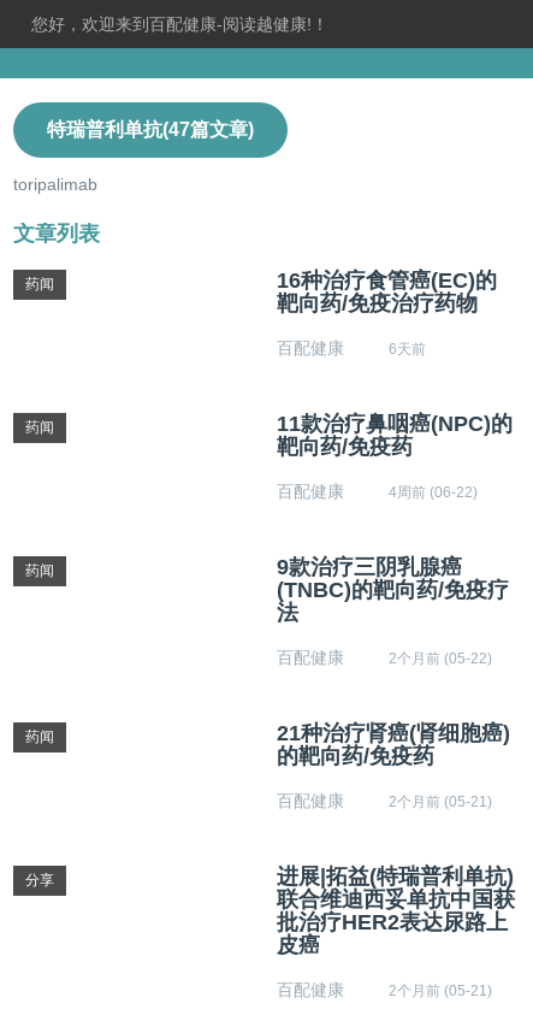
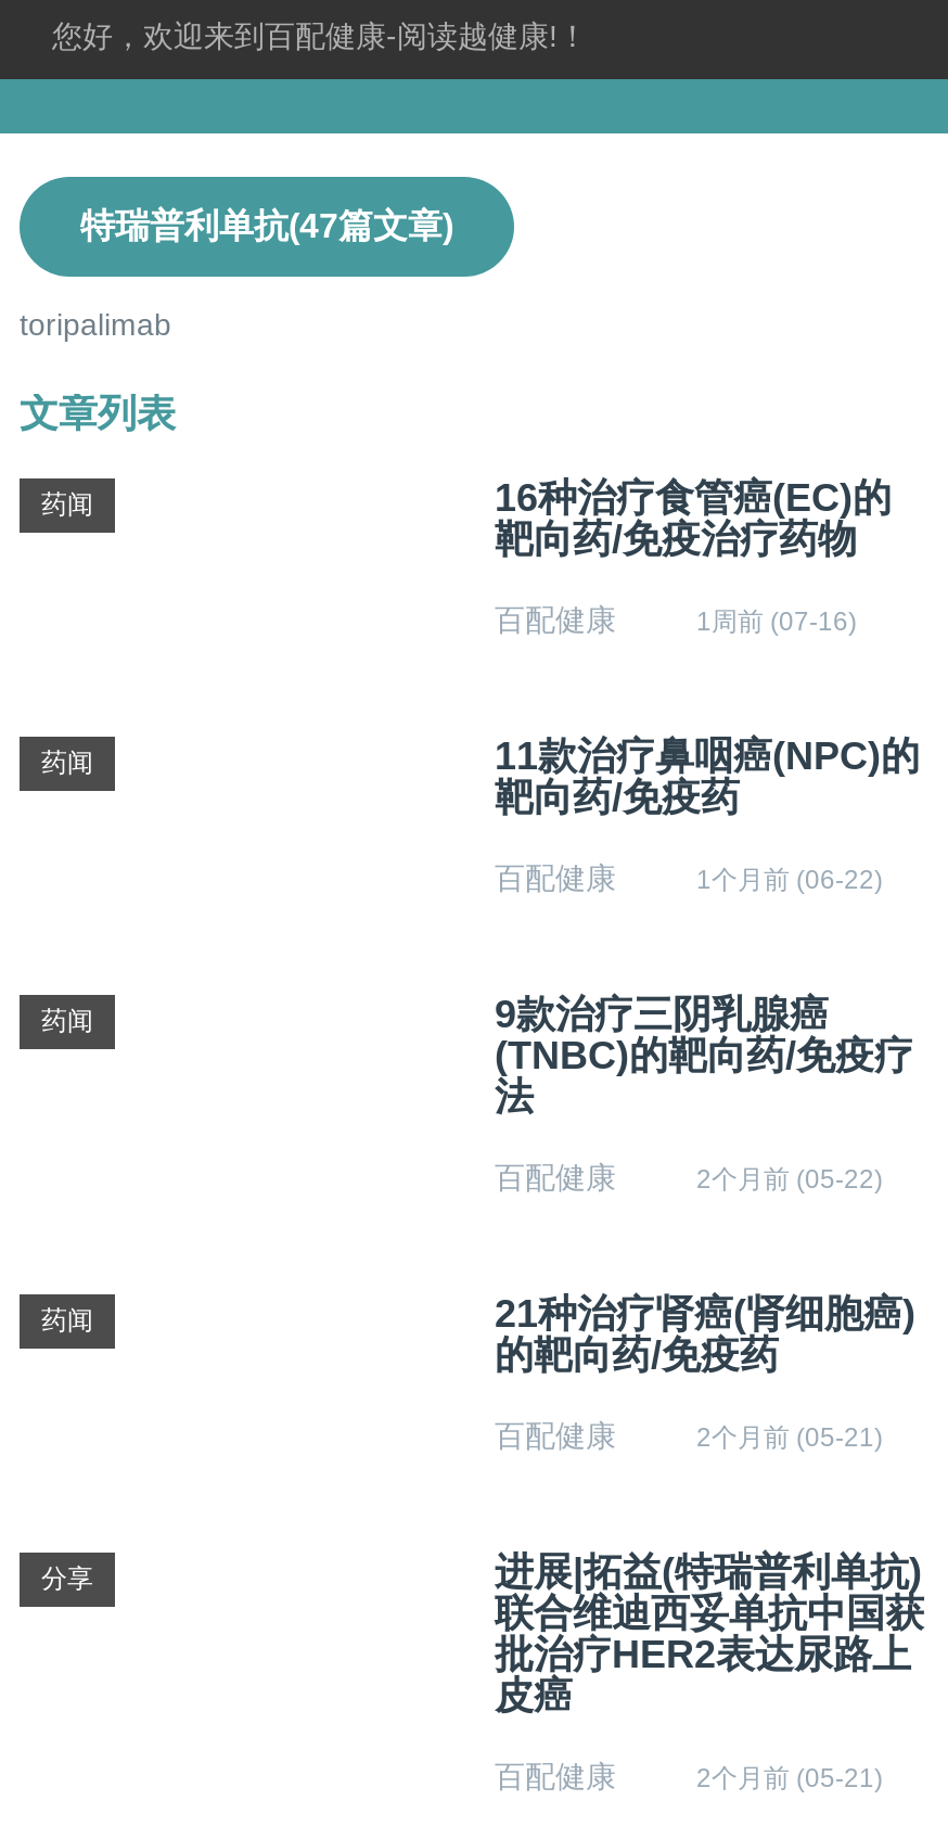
[389,341,426,358] 6天前 -> [696,606,857,637] 1周前 (07-16)
[389,484,478,501] 4周前 (06-22) -> [696,865,883,895] 1个月前 (06-22)

